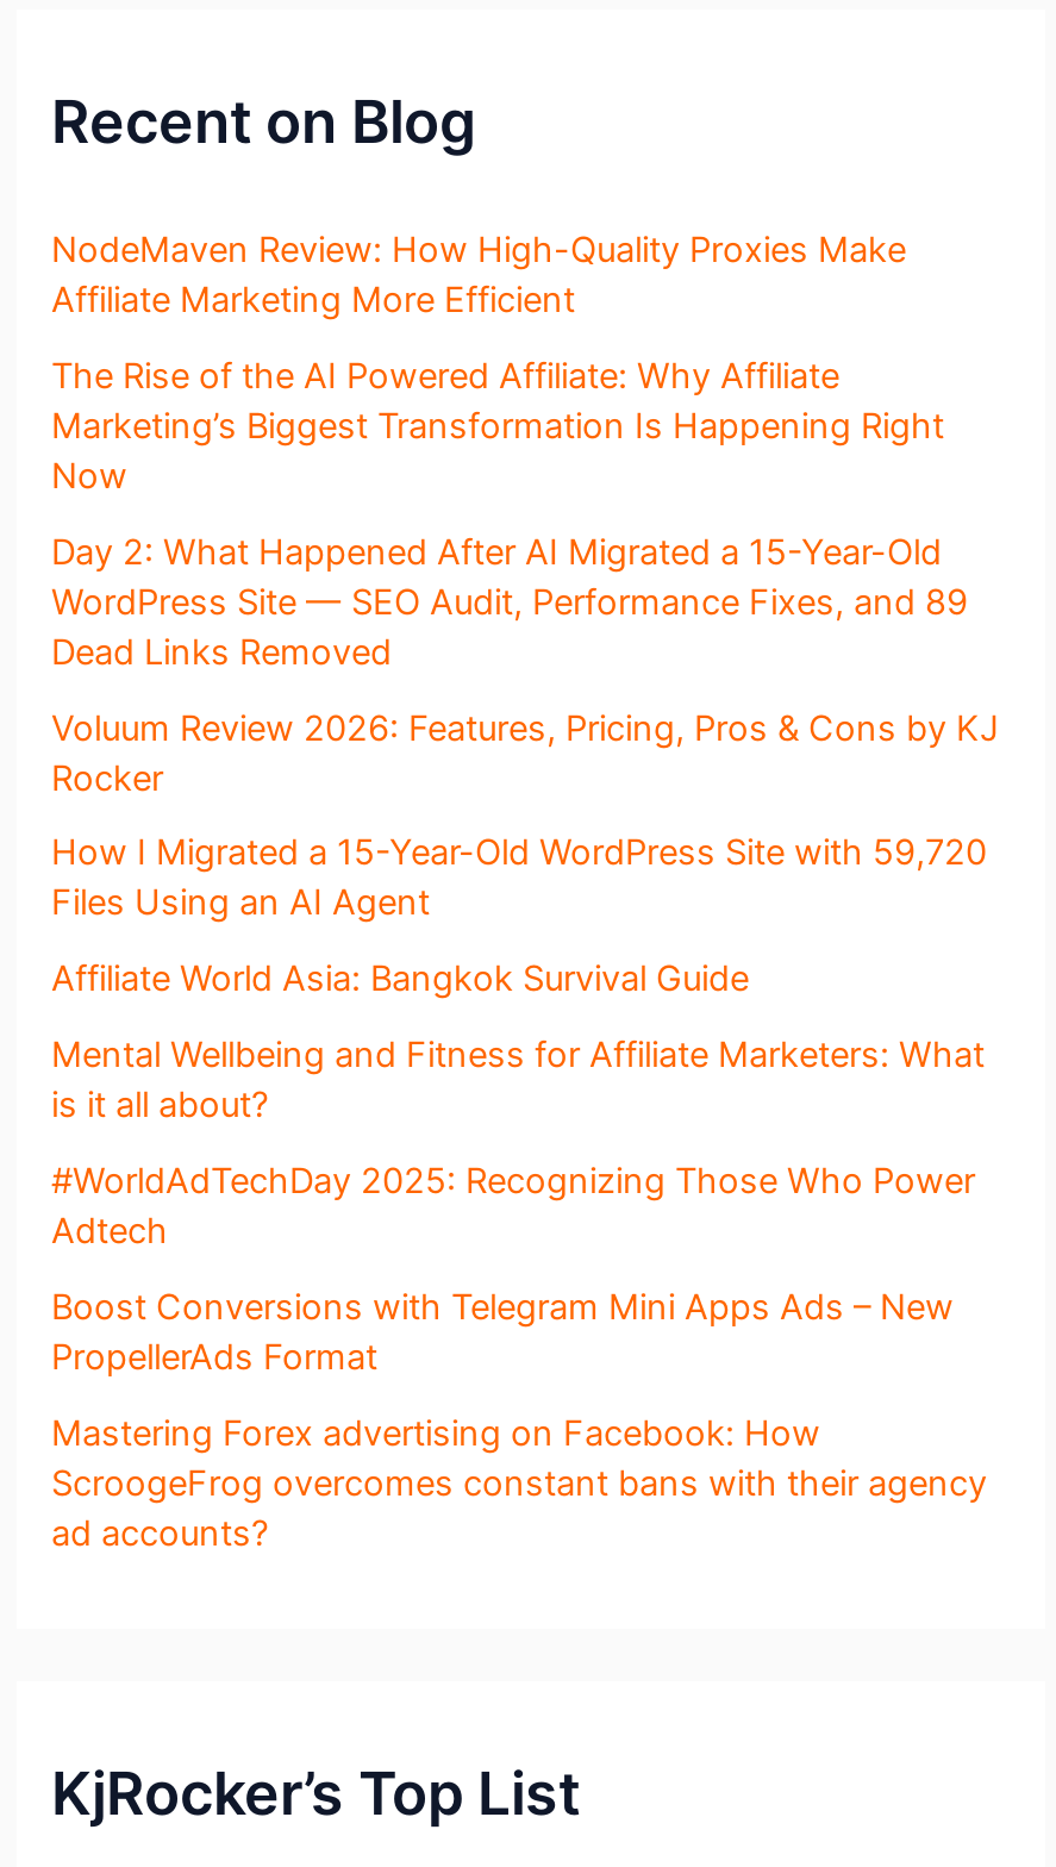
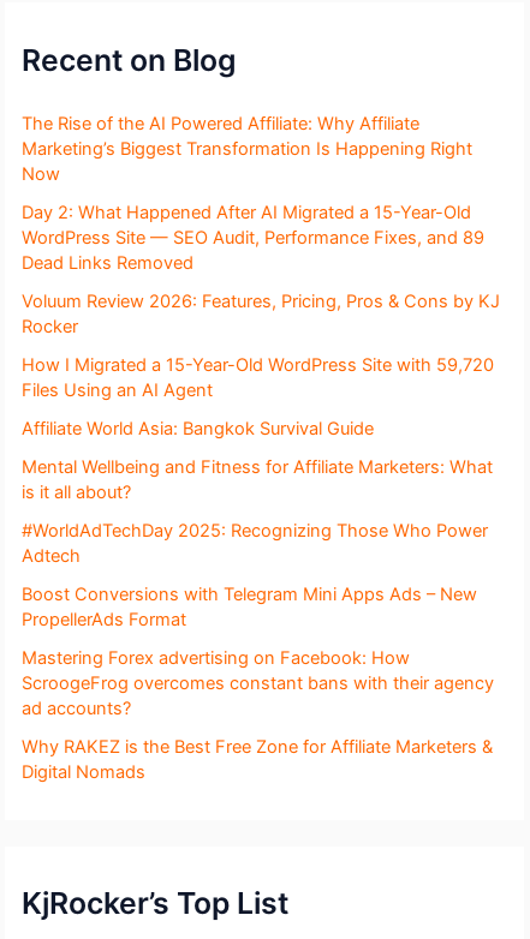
[51,228,906,321] NodeMaven Review: How High-Quality Proxies Make | Affiliate Marketing More Efficient -> none
moved [51,354,999,1556] -> [22,113,501,719]: The Rise of the AI Powered Affiliate: Why Affiliate | Marketing’s Biggest Transformation Is Happening Right | Now | ... | ScroogeFrog overcomes constant bans with their agency | ad accounts?
none -> [22,736,493,783] Why RAKEZ is the Best Free Zone for Affiliate Marketers & | Digital Nomads

